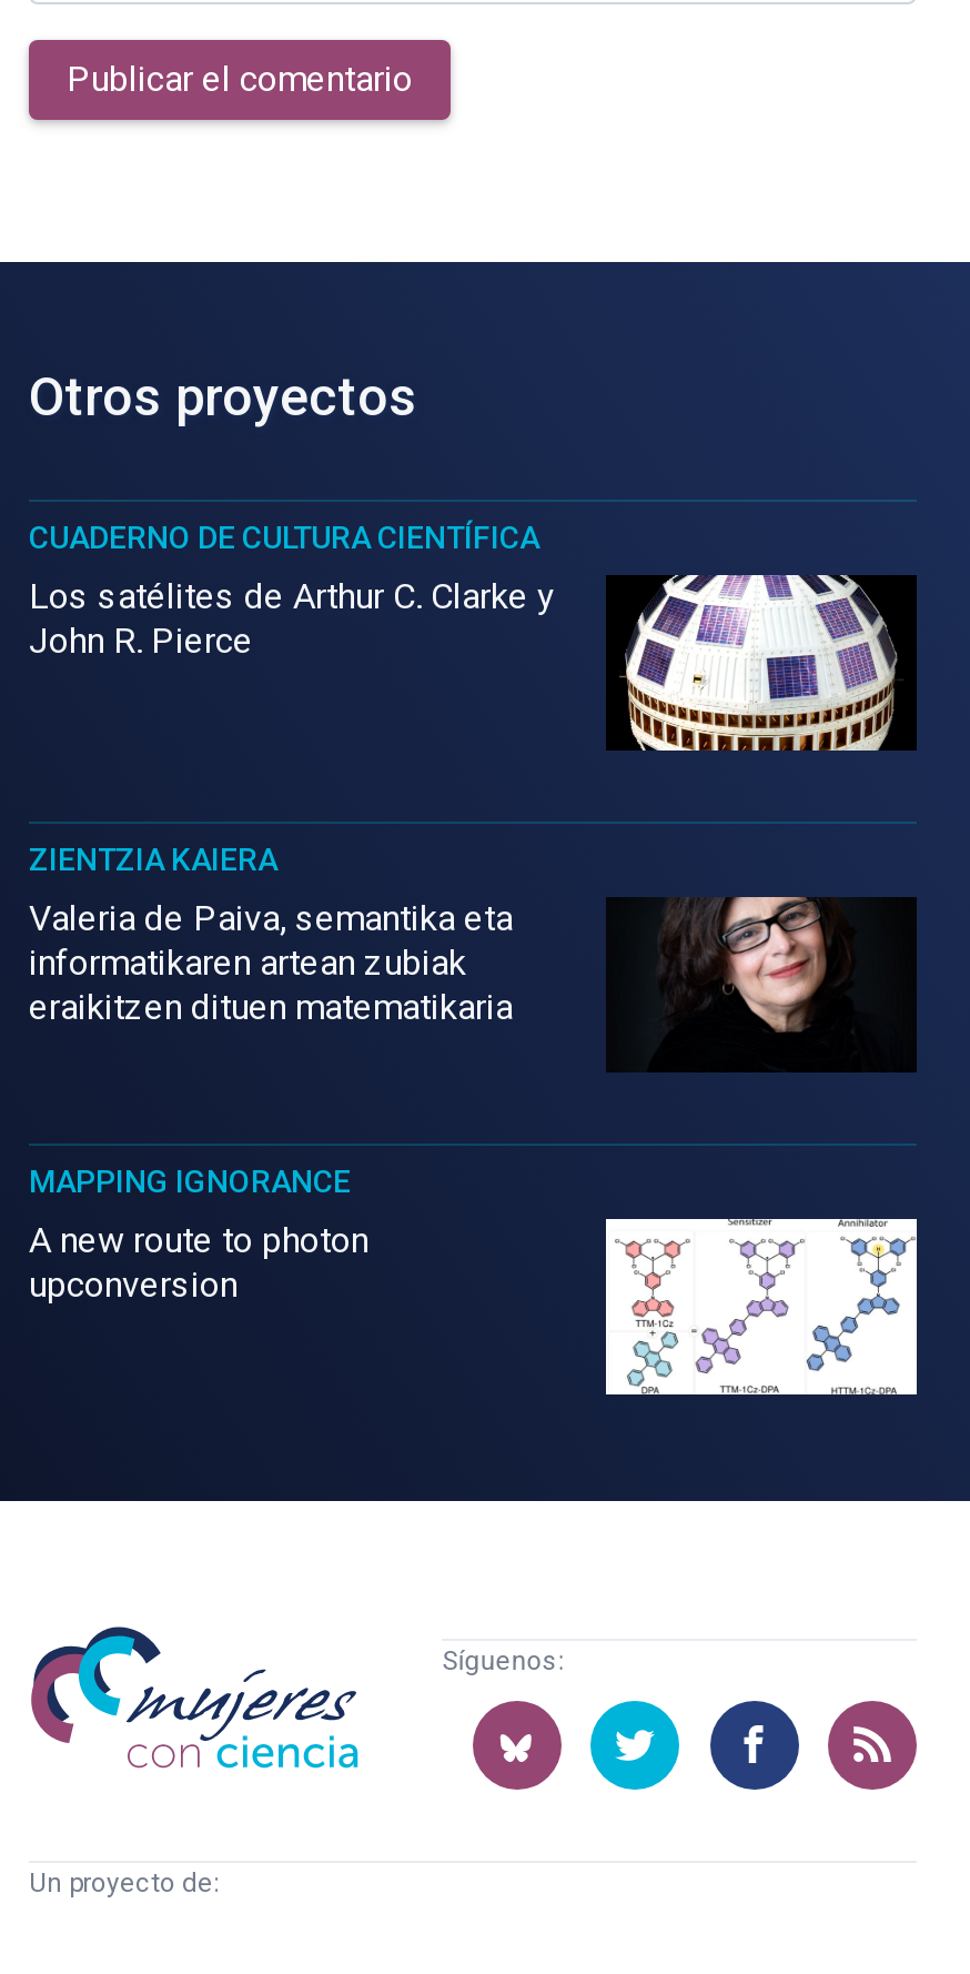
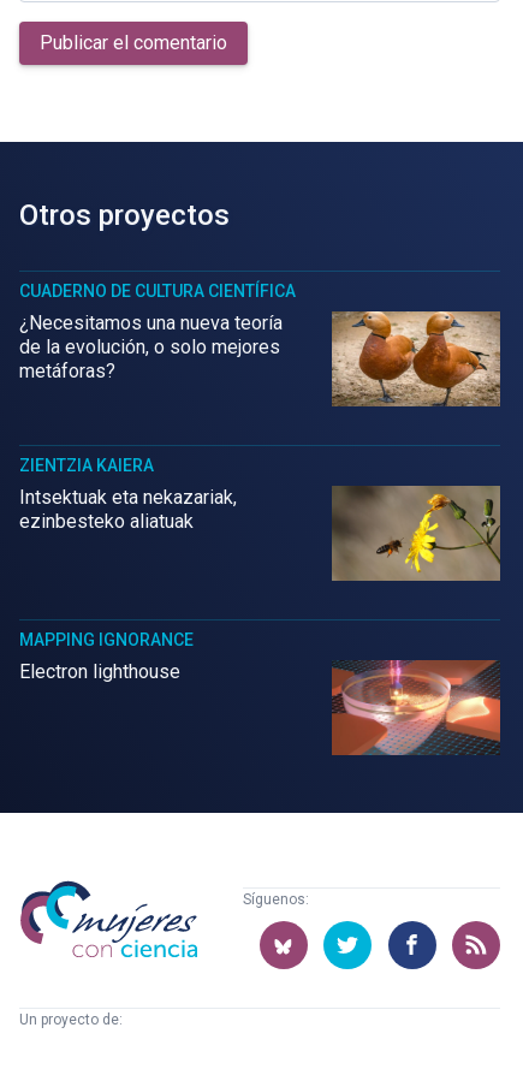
[29,573,917,753] [image] | Los satélites de Arthur C. Clarke y | John R. Pierce -> [19,310,501,408] [image] | ¿Necesitamos una nueva teoría | de la evolución, o solo mejores | metáforas?
[29,897,513,1028] Valeria de Paiva, semantika eta | informatikaren artean zubiak | eraikitzen dituen matematikaria -> [19,486,237,533] Intsektuak eta nekazariak, | ezinbesteko aliatuak
[606,897,917,1072] [image] -> [331,485,501,582] [image]
[29,1219,368,1305] A new route to photon | upconversion -> [19,660,180,683] Electron lighthouse
[604,1217,919,1397] [image] -> [331,659,501,756] [image]

